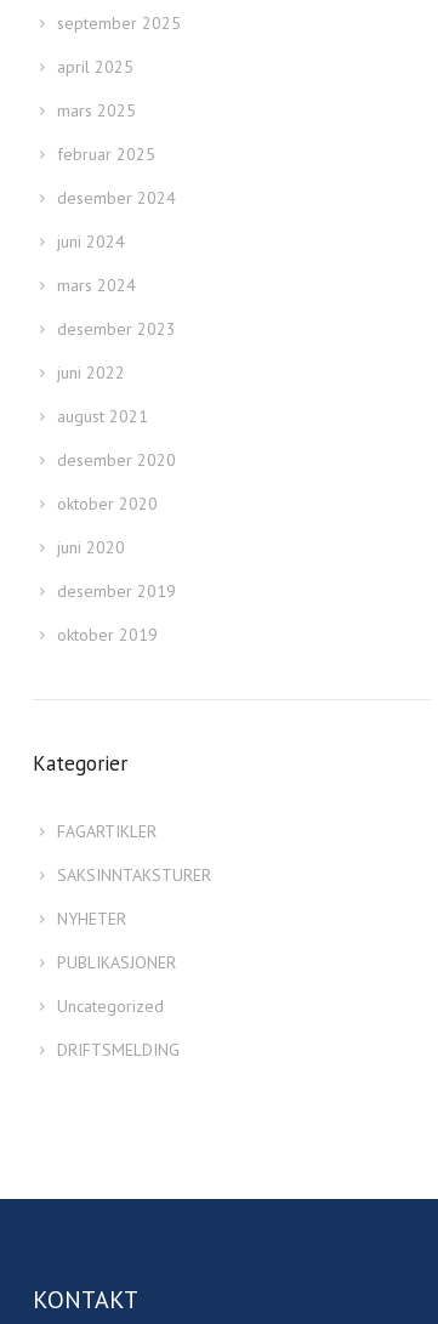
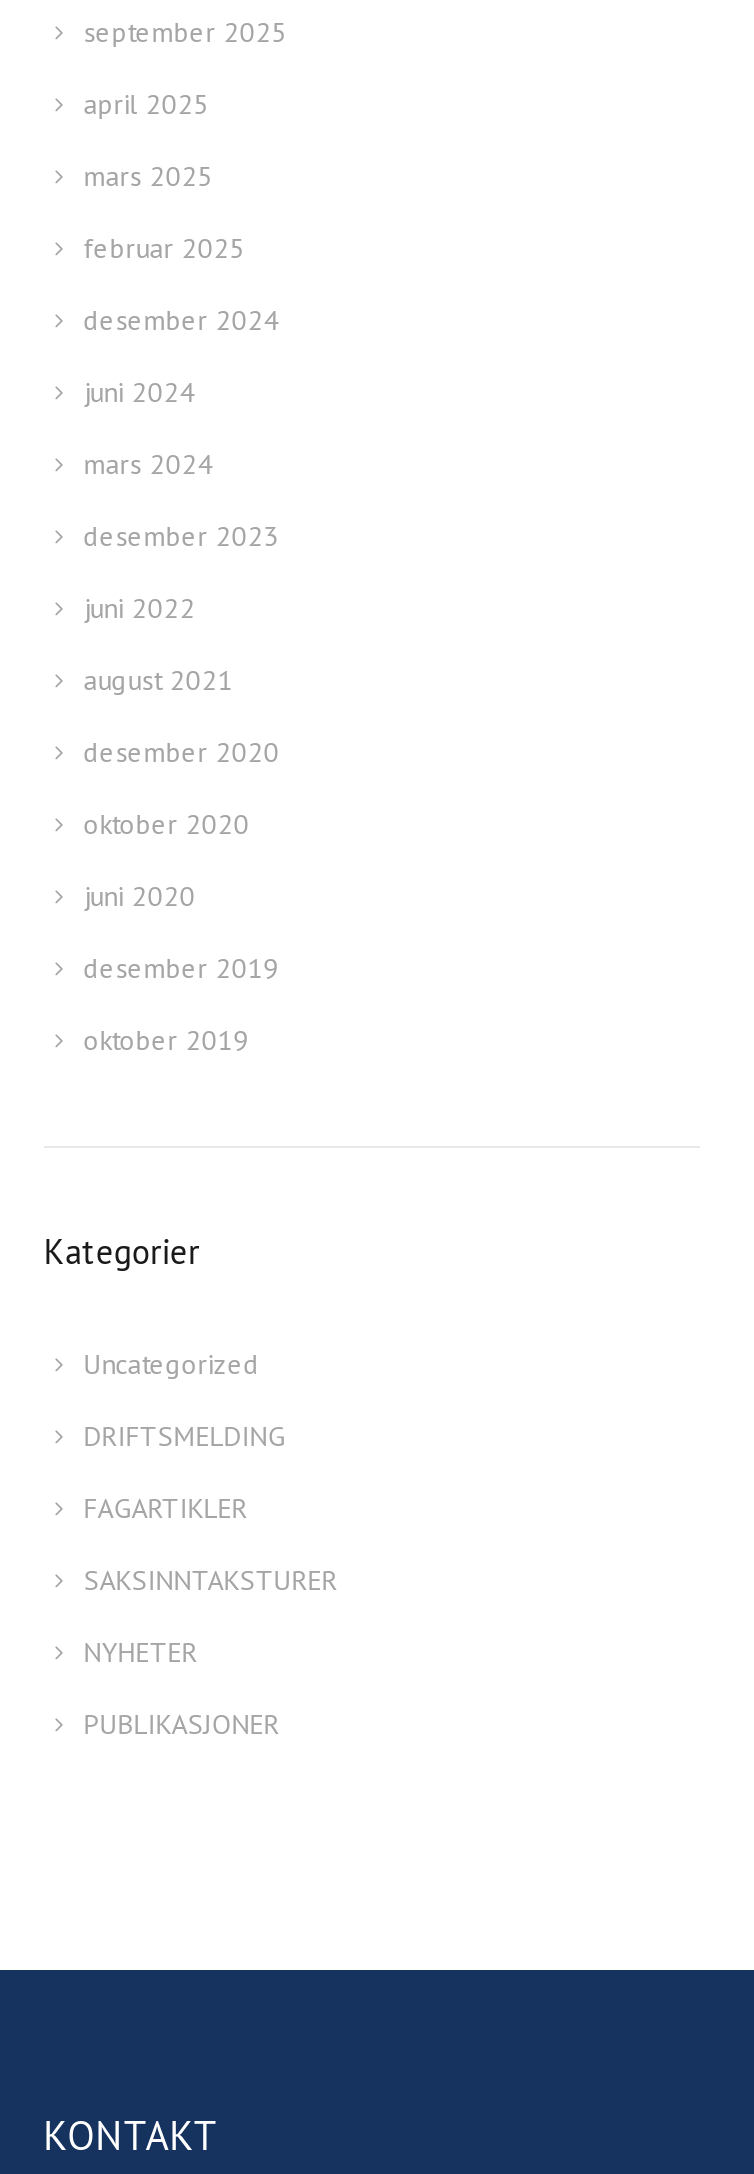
moved [57,820,211,973] -> [84,1489,338,1741]: FAGARTIKLER | SAKSINNTAKSTURER | NYHETER | PUBLIKASJONER
moved [57,995,179,1060] -> [84,1345,286,1453]: Uncategorized | DRIFTSMELDING

